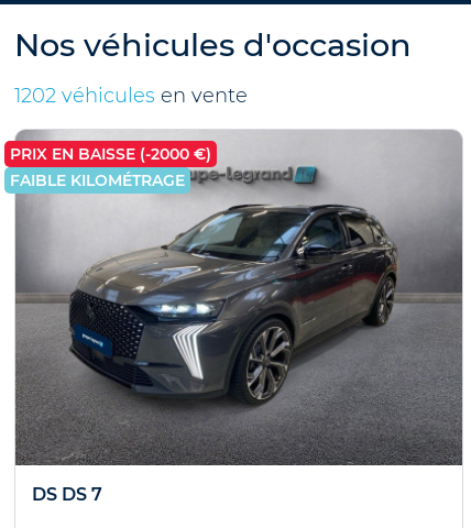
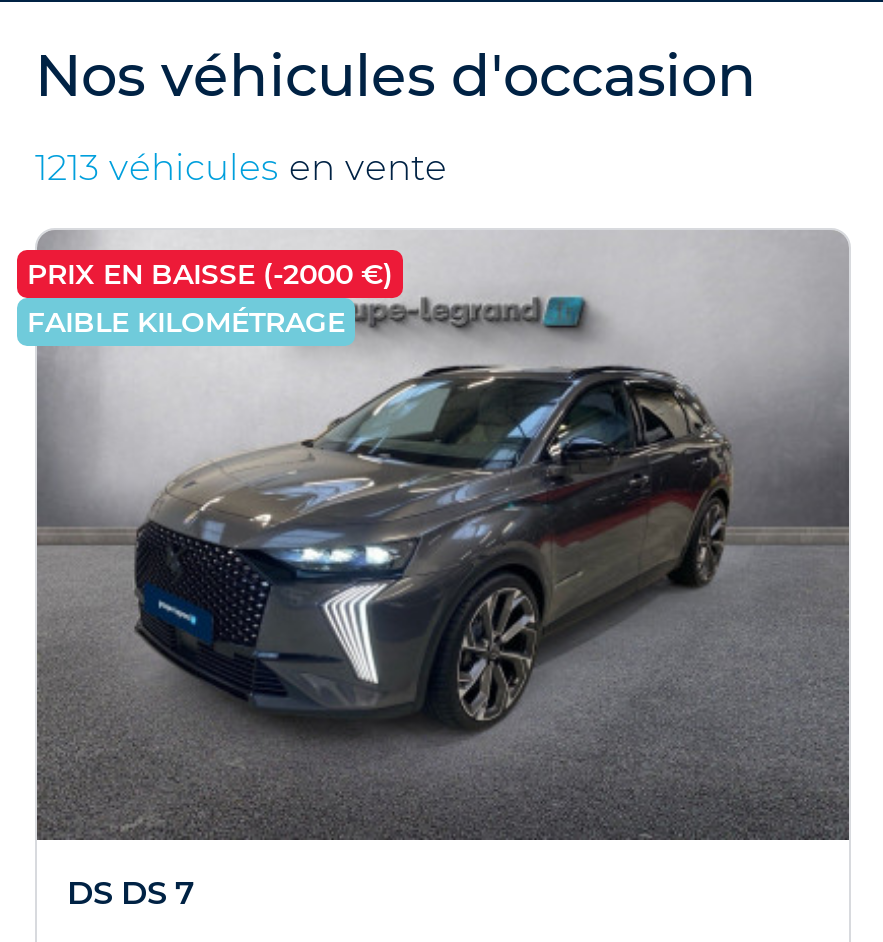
[14,84,248,108] 1202 véhicules en vente -> [35,146,447,190] 1213 véhicules en vente

